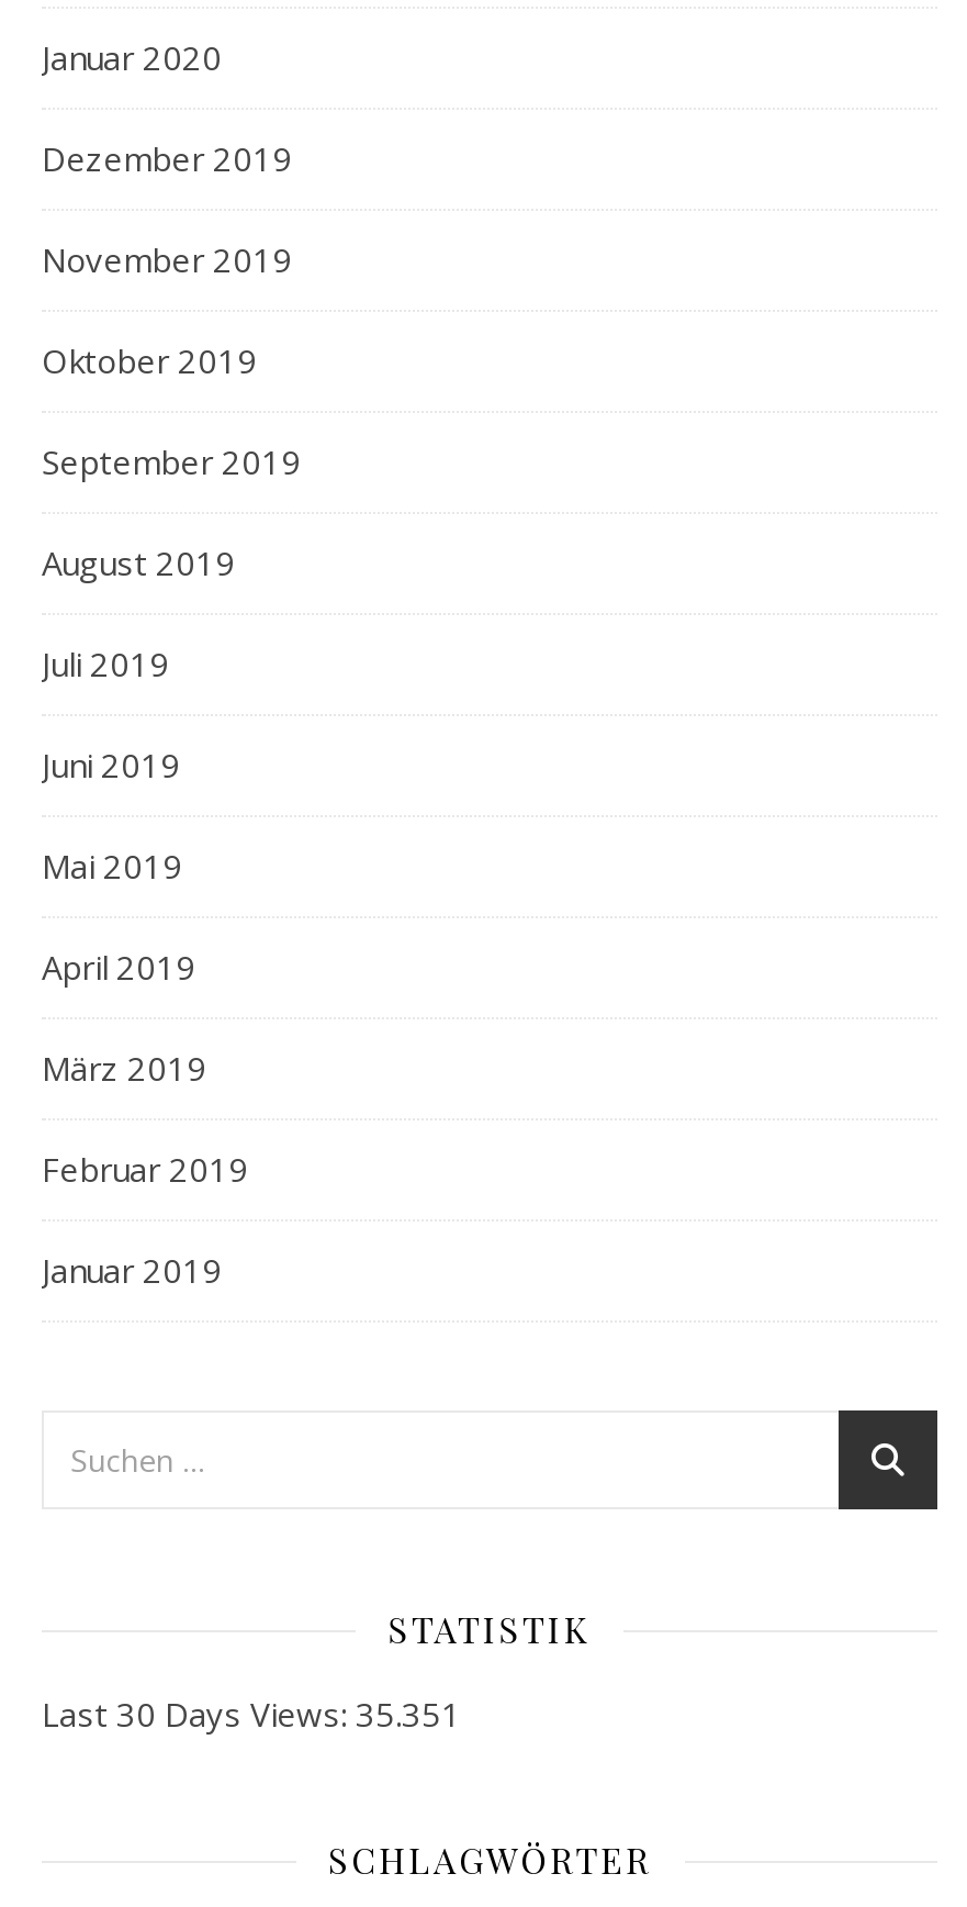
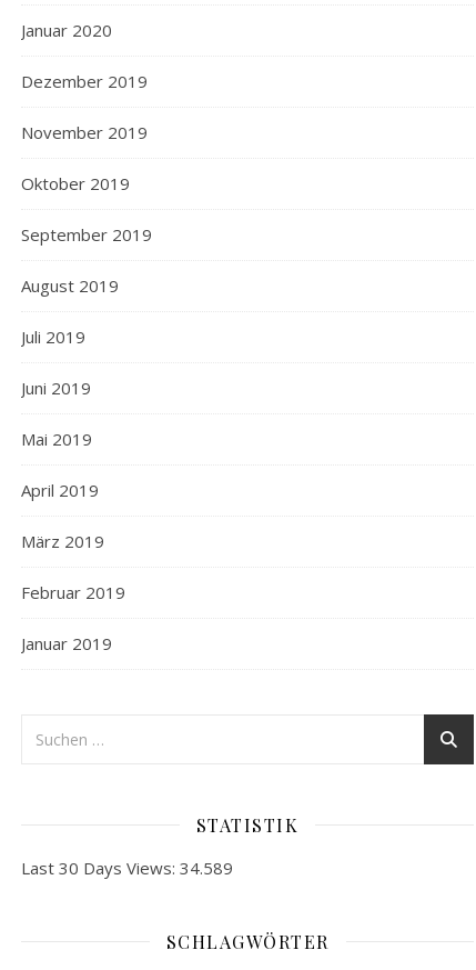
[42,1692,461,1736] Last 30 Days Views: 35.351 -> [21,857,233,879] Last 30 Days Views: 34.589

